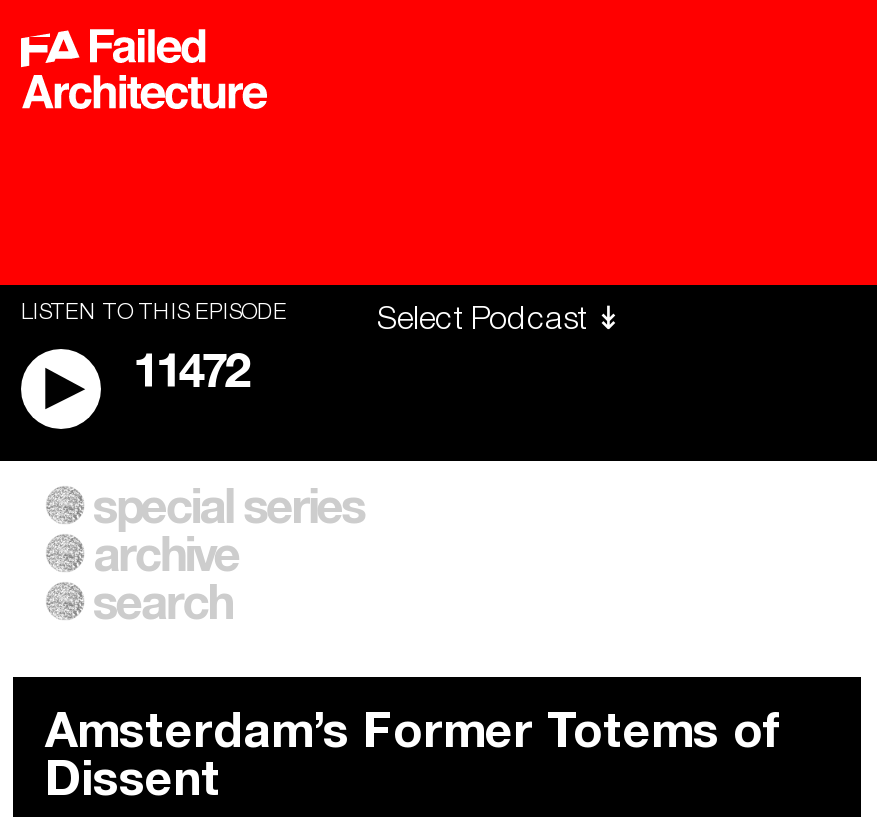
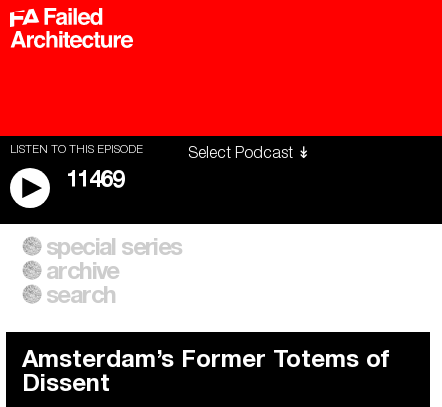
[133,349,247,397] 11472 -> [66,168,123,192] 11469

